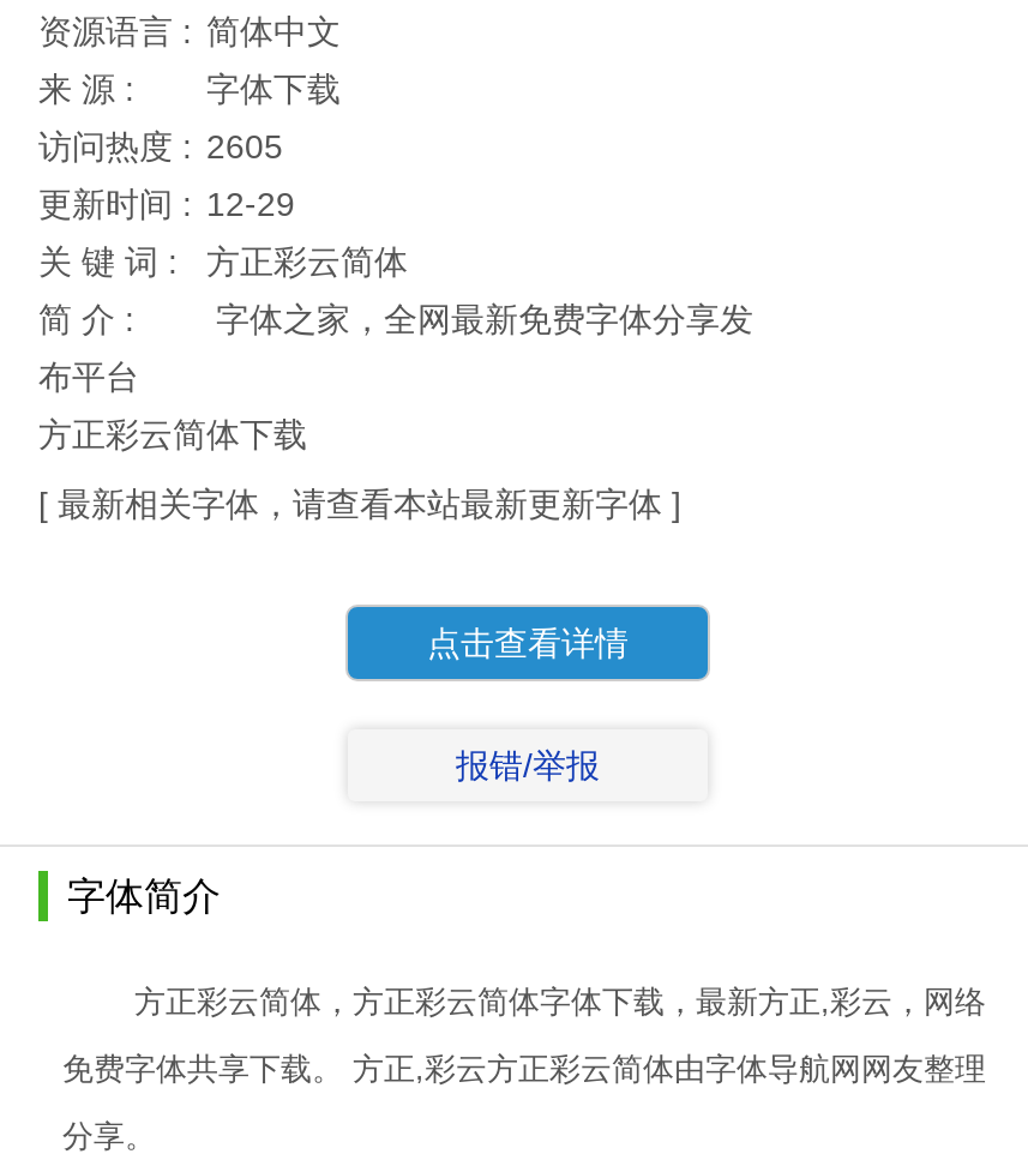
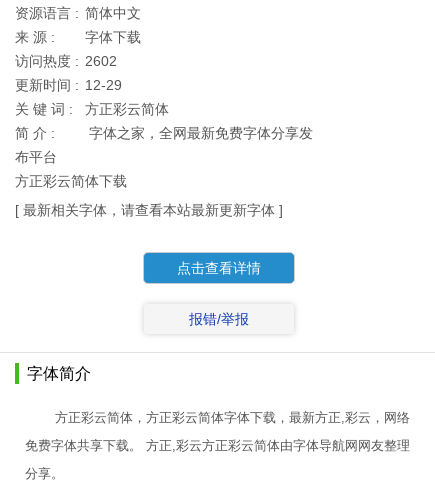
[38,127,283,166] 访问热度 : 2605 -> [15,53,117,69] 访问热度 : 2602

